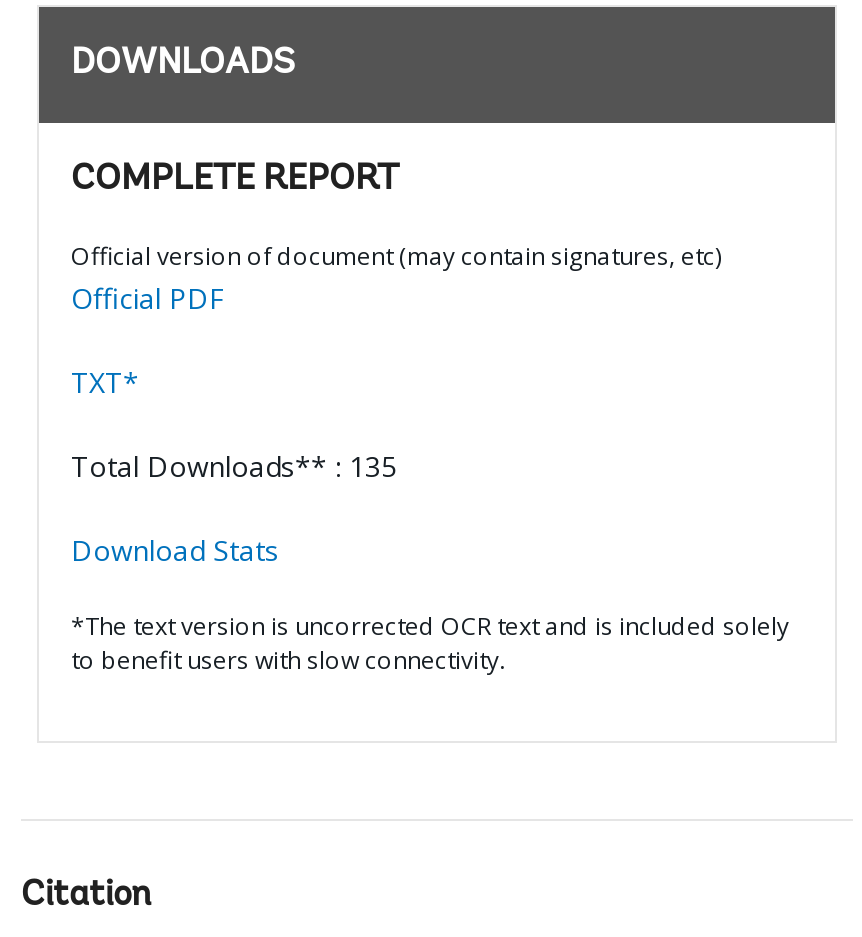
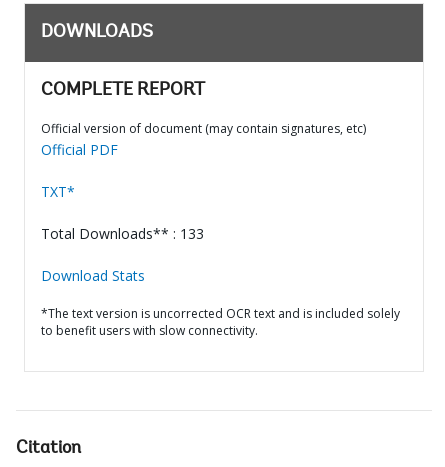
[71,447,397,485] Total Downloads** : 135 -> [41,224,204,243] Total Downloads** : 133

